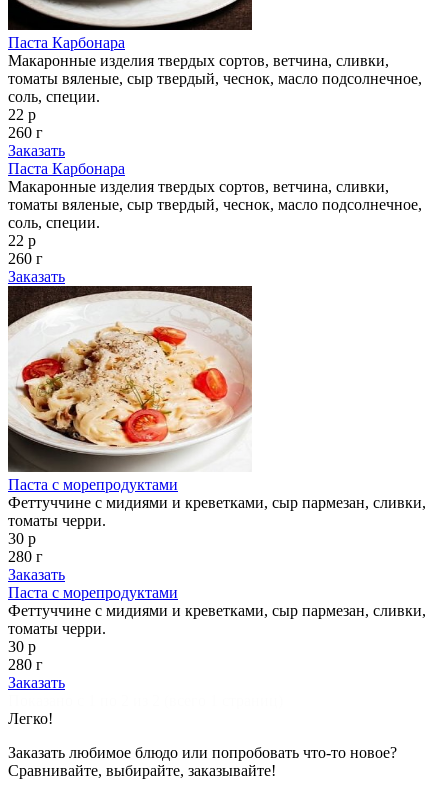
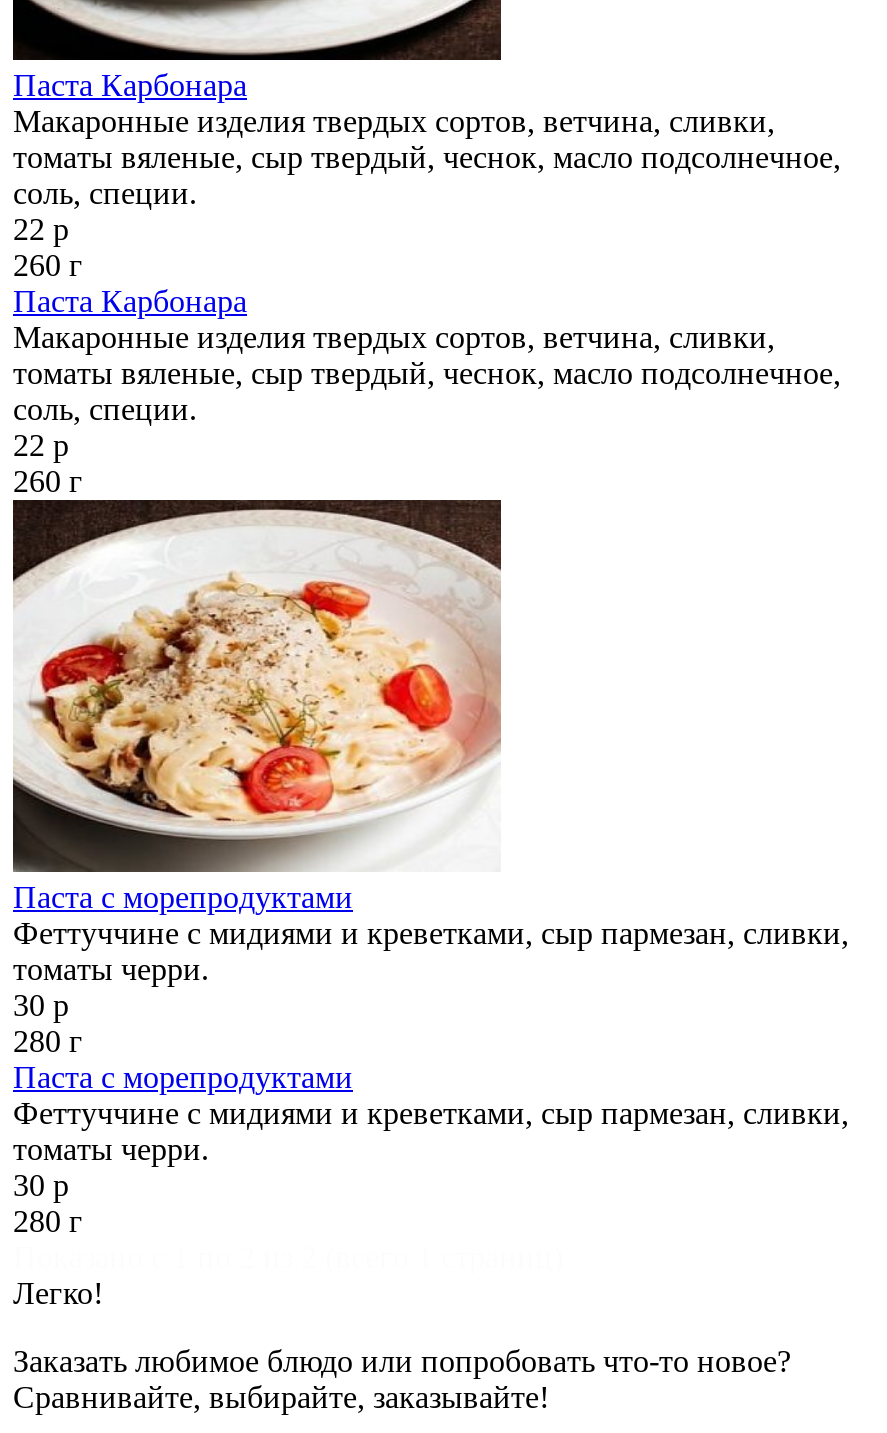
[8,142,65,159] Заказать -> none
[8,268,65,285] Заказать -> none
[8,566,65,583] Заказать -> none
[8,674,65,691] Заказать -> none

